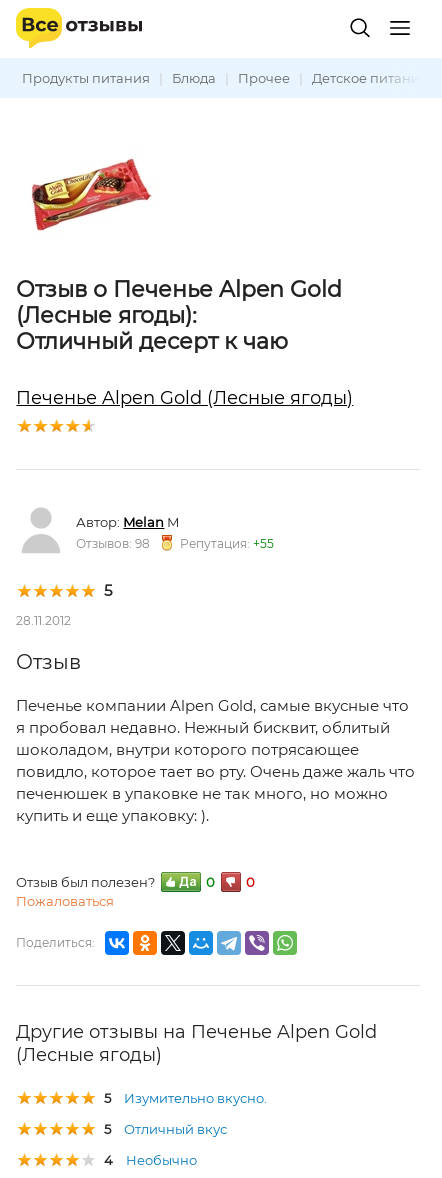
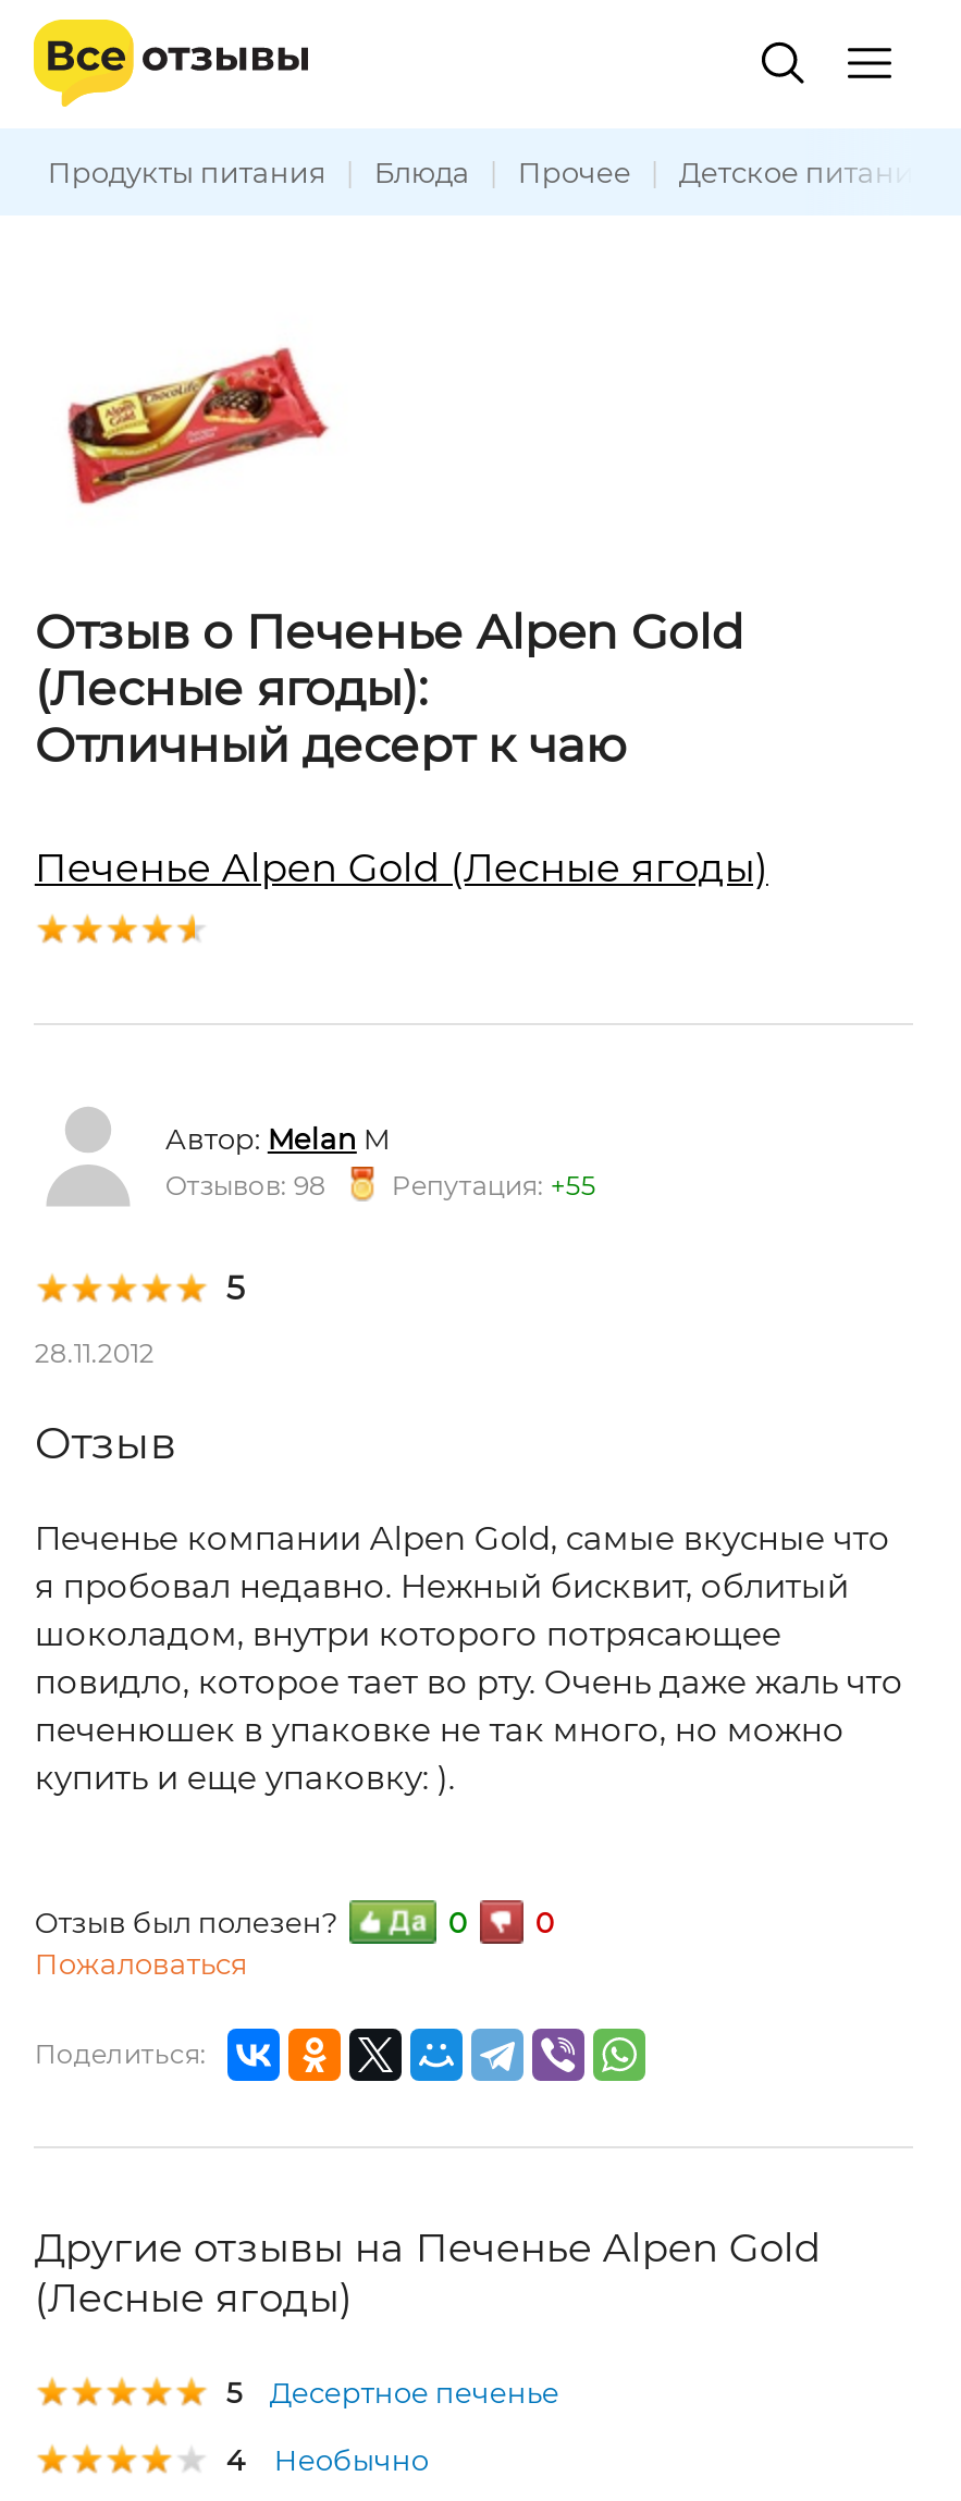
[104,1090,267,1137] Изумительно вкусно. | 5 | Отличный вкус -> [270,2375,559,2410] Десертное печенье

